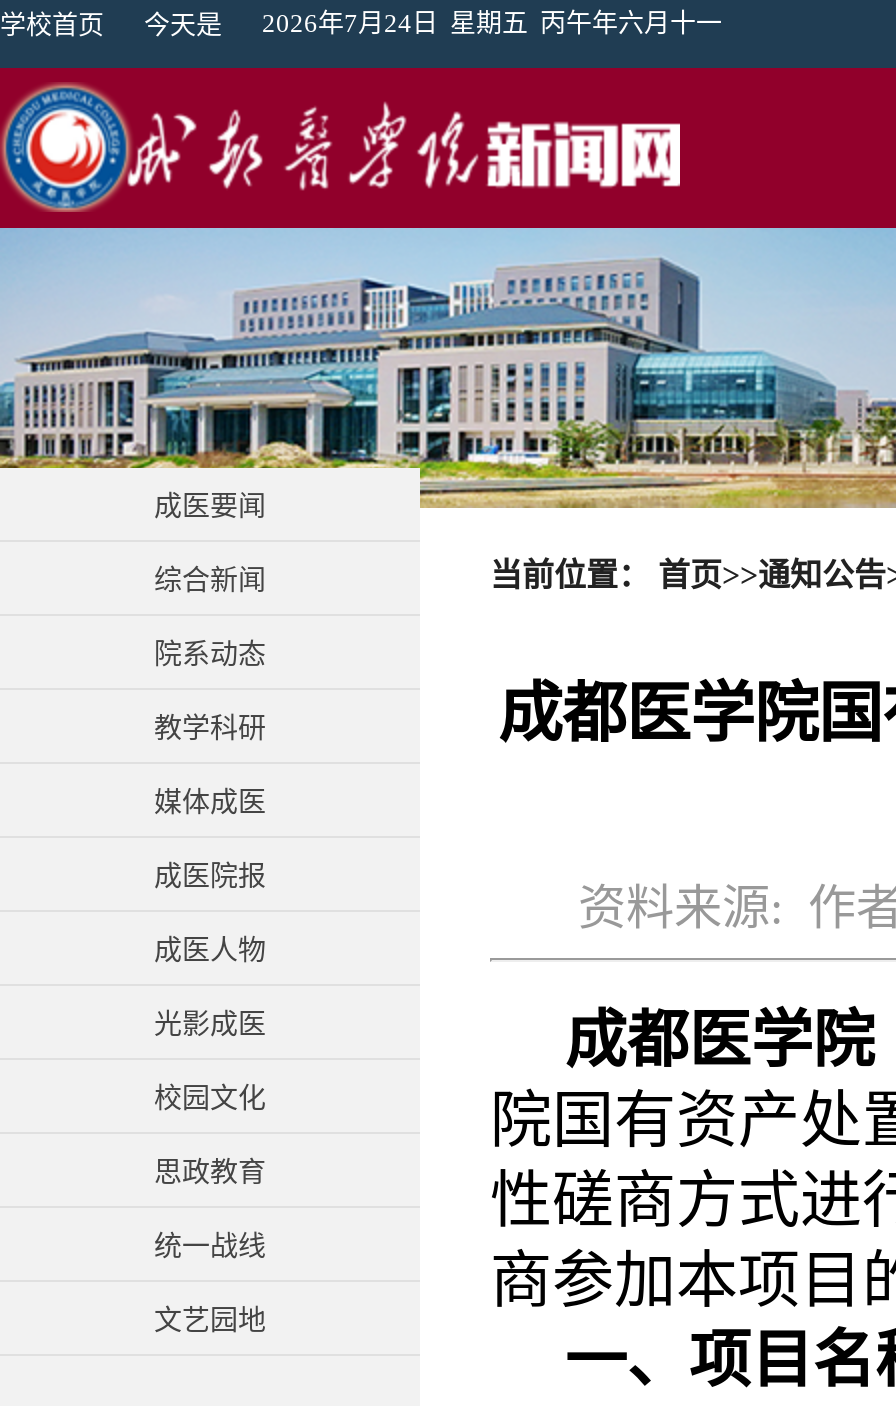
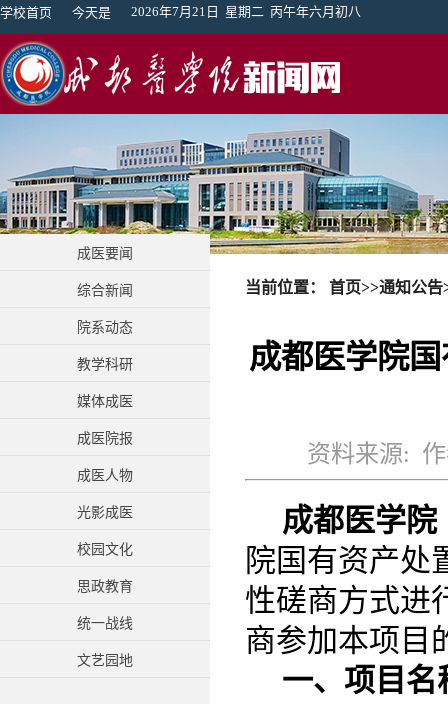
[262,8,722,38] 2026年7月24日 星期五 丙午年六月十一 -> [131,4,361,19] 2026年7月21日 星期二 丙午年六月初八

